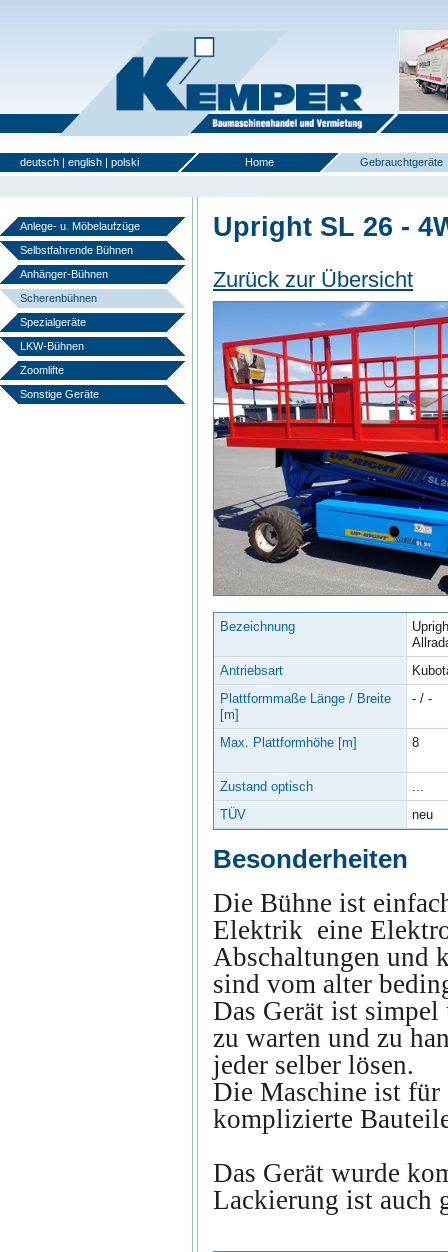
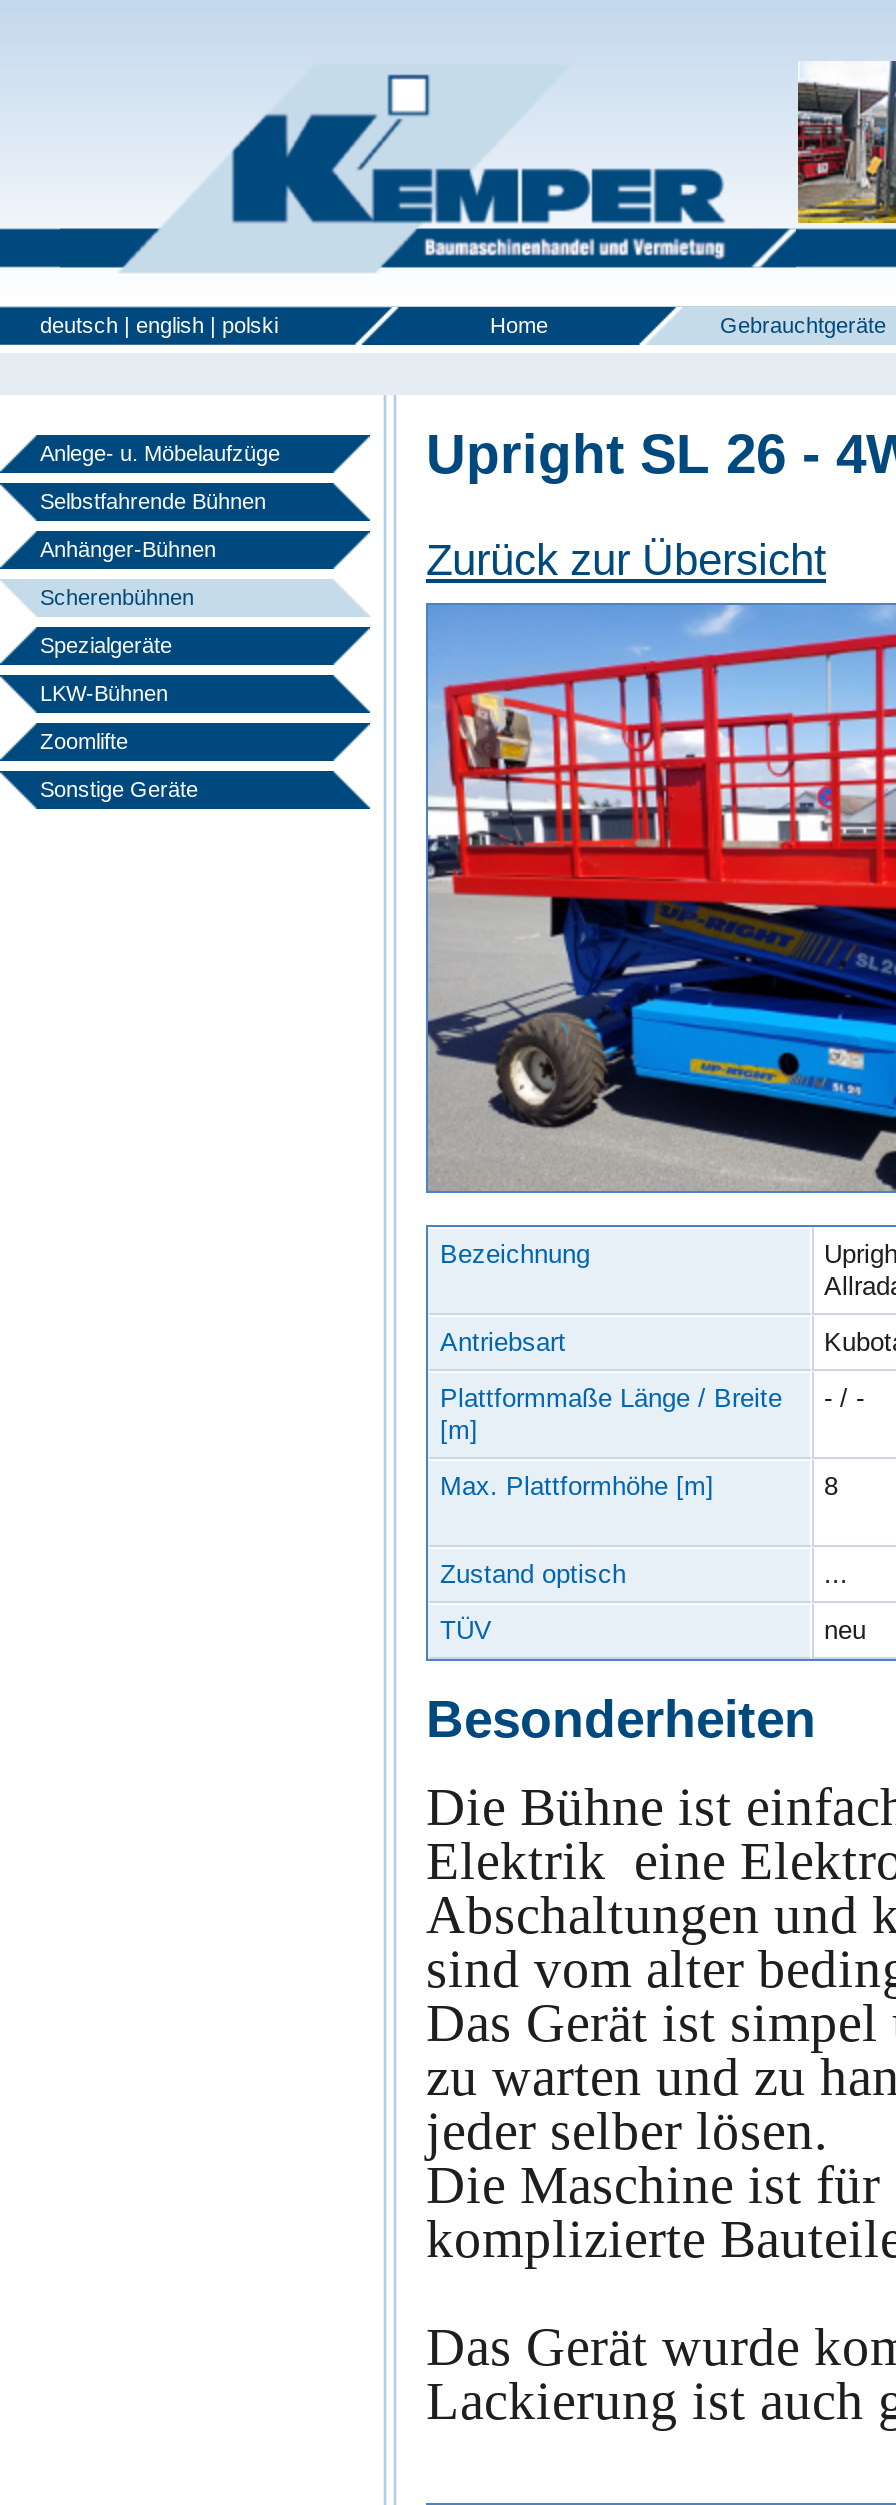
[399,30,445,111] [image] -> [796,59,890,225] [image]

